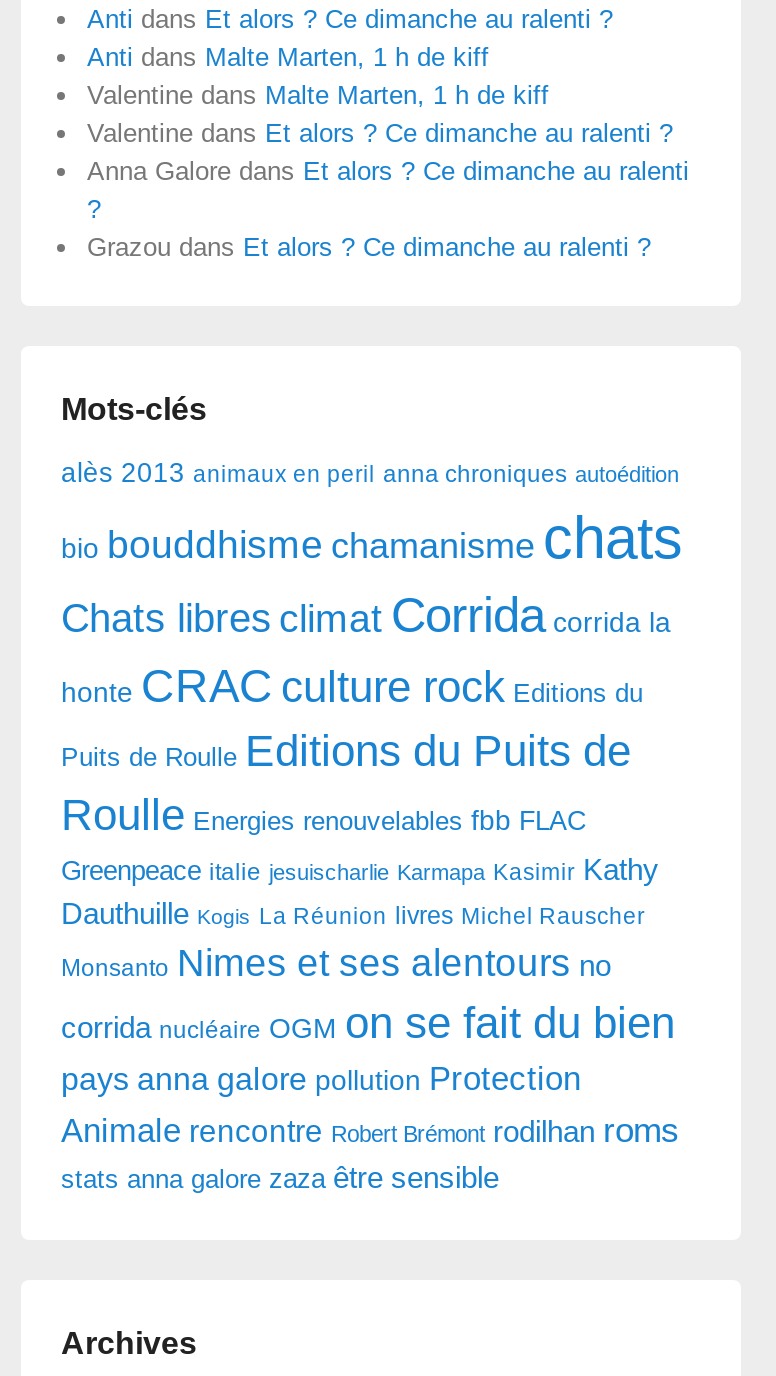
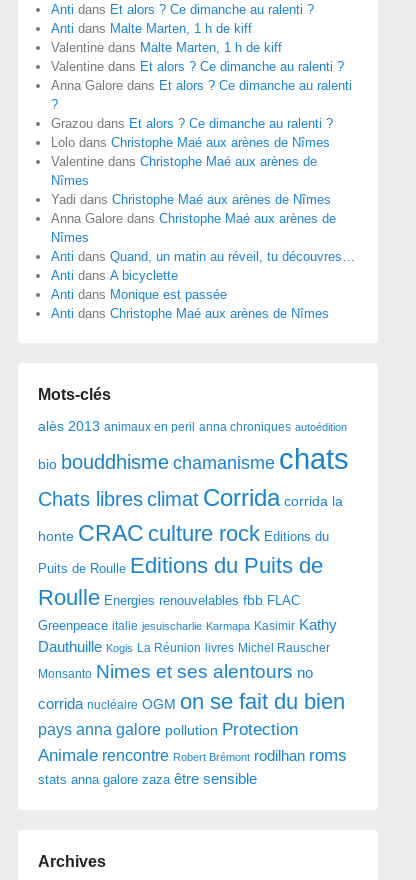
none -> [51,135,355,321] Lolo dans Christophe Maé aux arènes de Nîmes | Valentine dans Christophe Maé aux arènes de | Nîmes | Yadi dans Christophe Maé aux arènes de Nîmes | Anna Galore dans Christophe Maé aux arènes de | Nîmes | Anti dans Quand, un matin au réveil, tu découvres… | Anti dans A bicyclette | Anti dans Monique est passée | Anti dans Christophe Maé aux arènes de Nîmes

